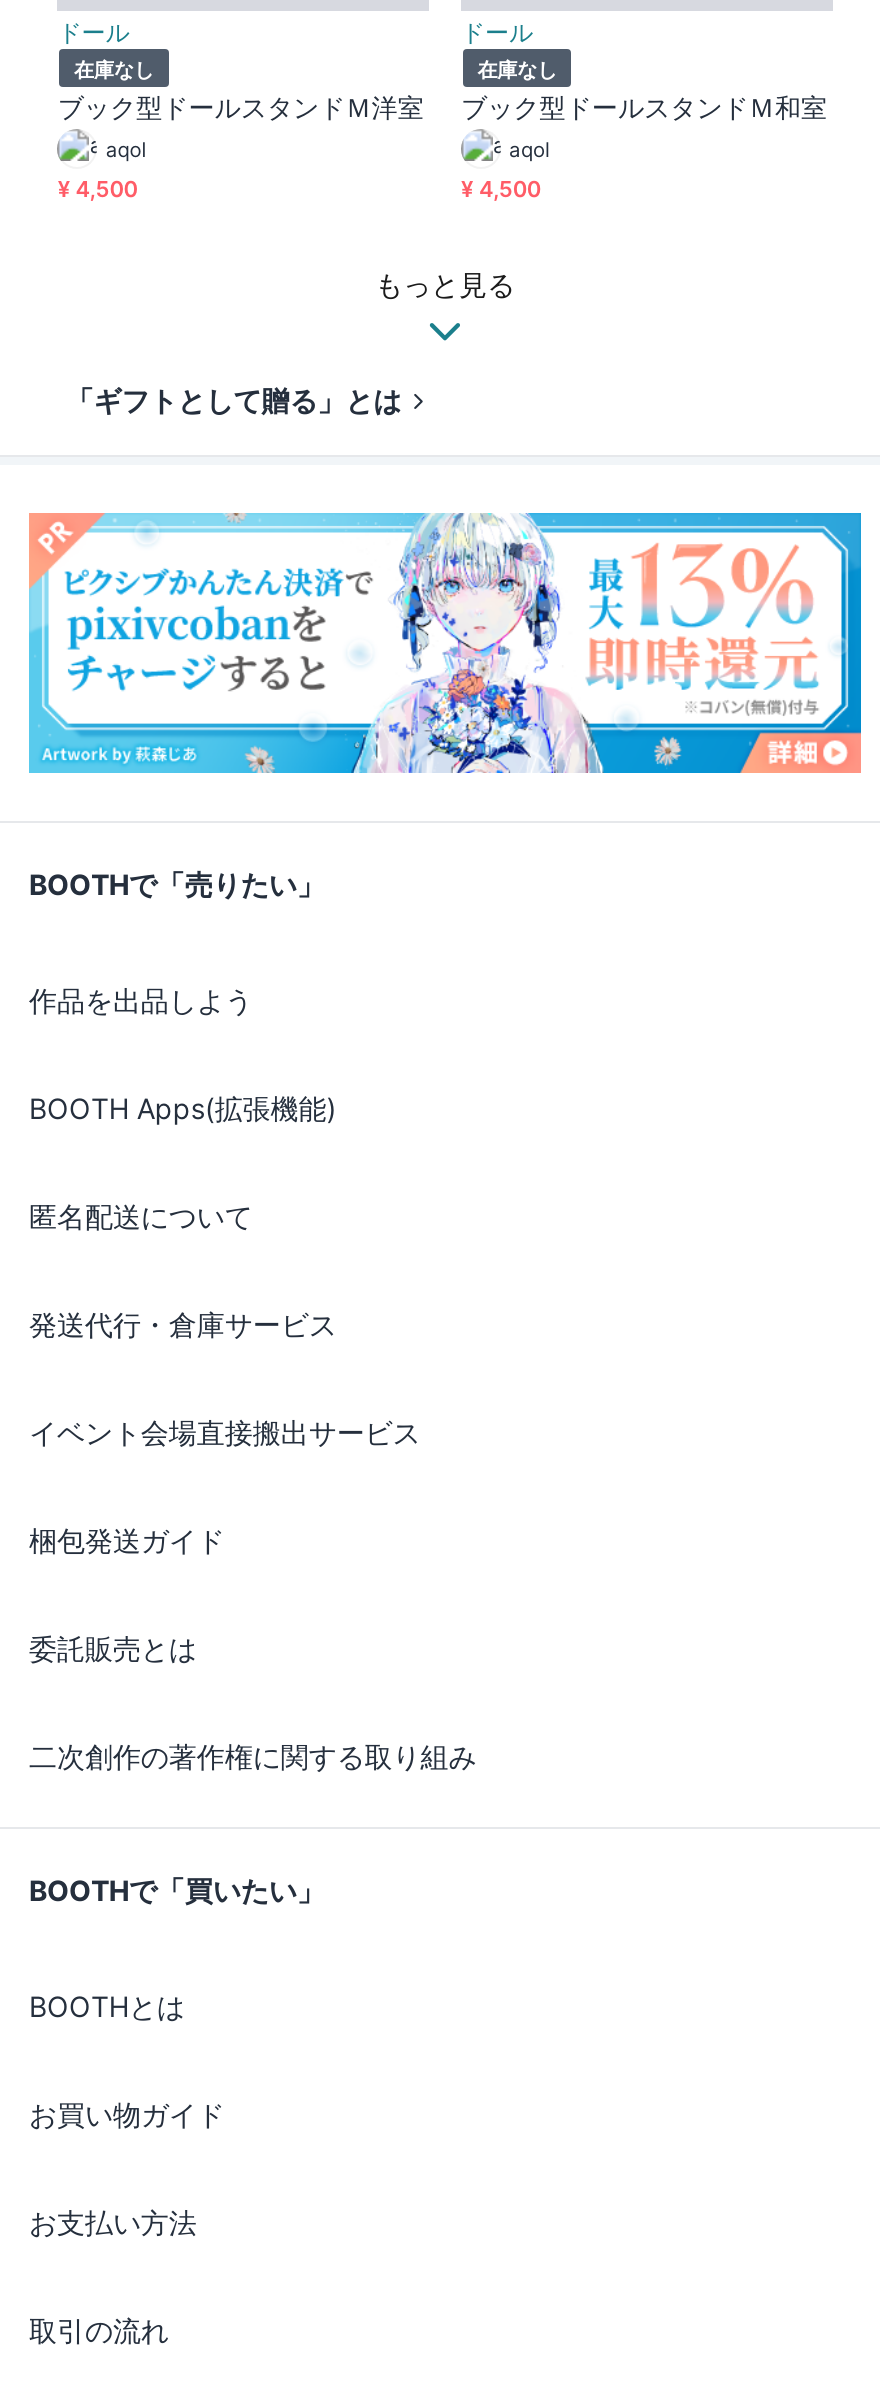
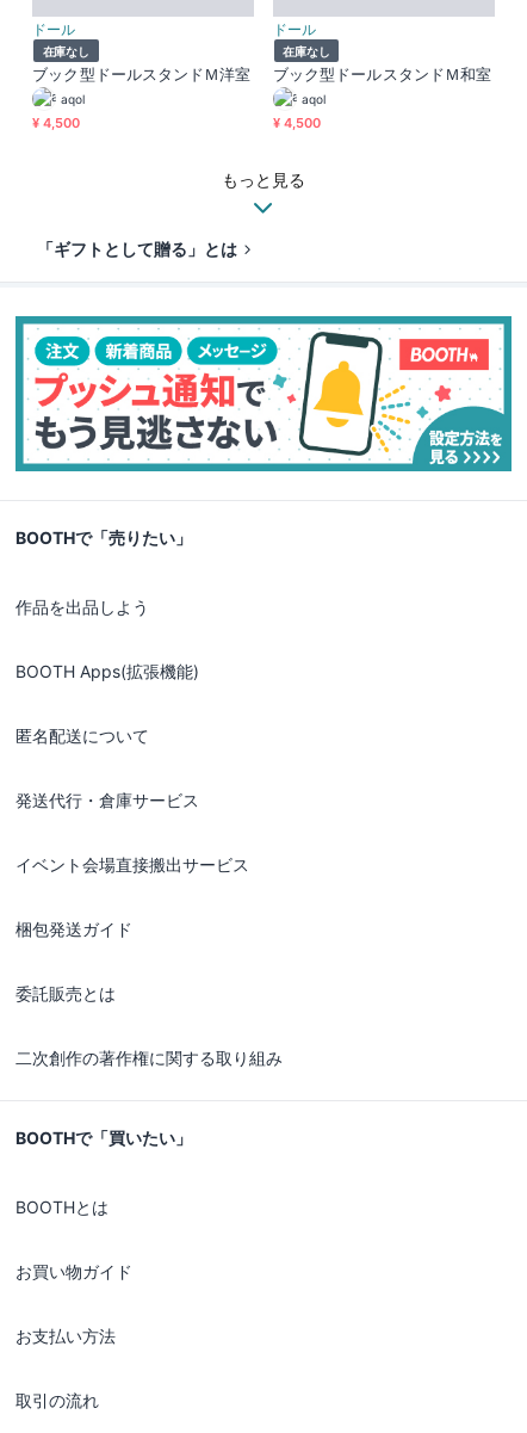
[27,511,863,775] [image] -> [14,315,513,472] [image]

